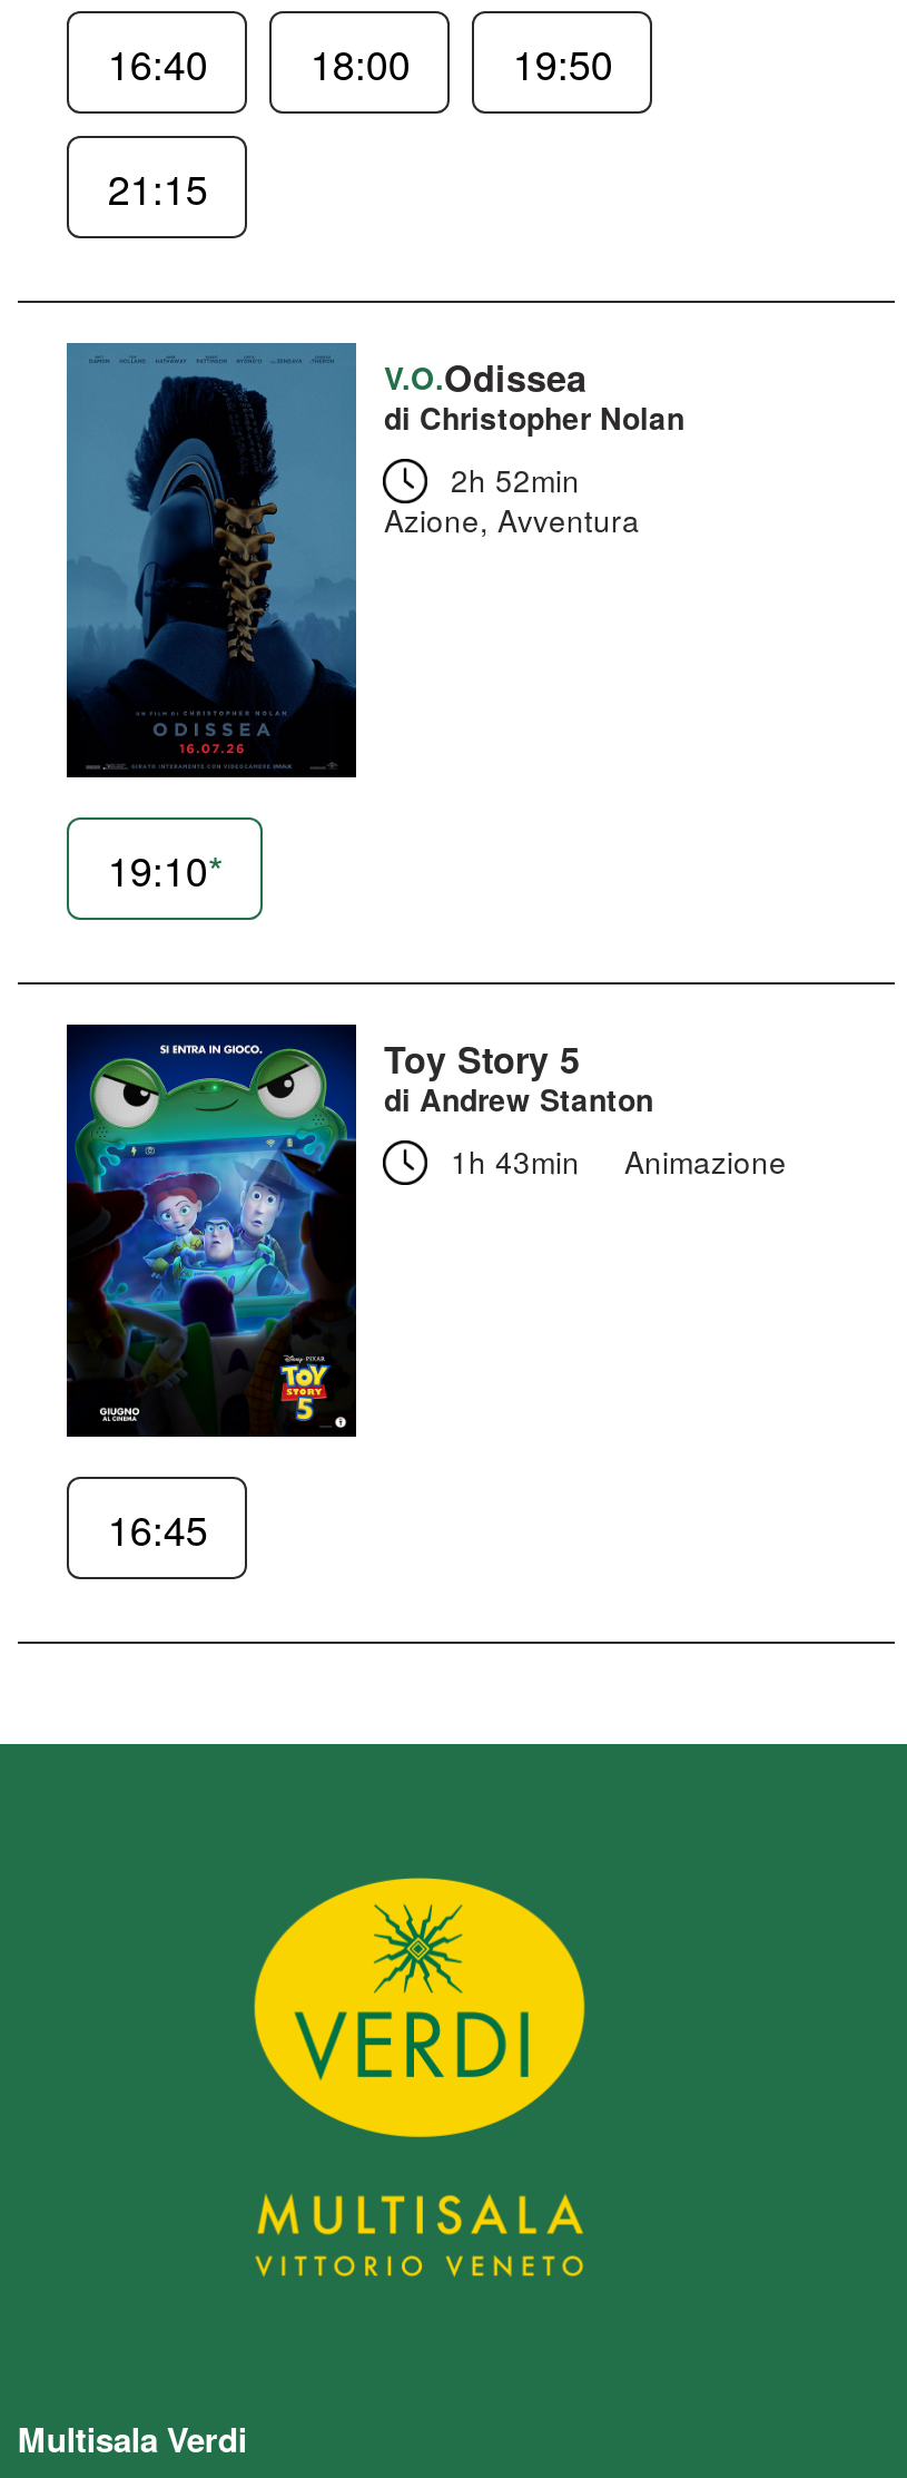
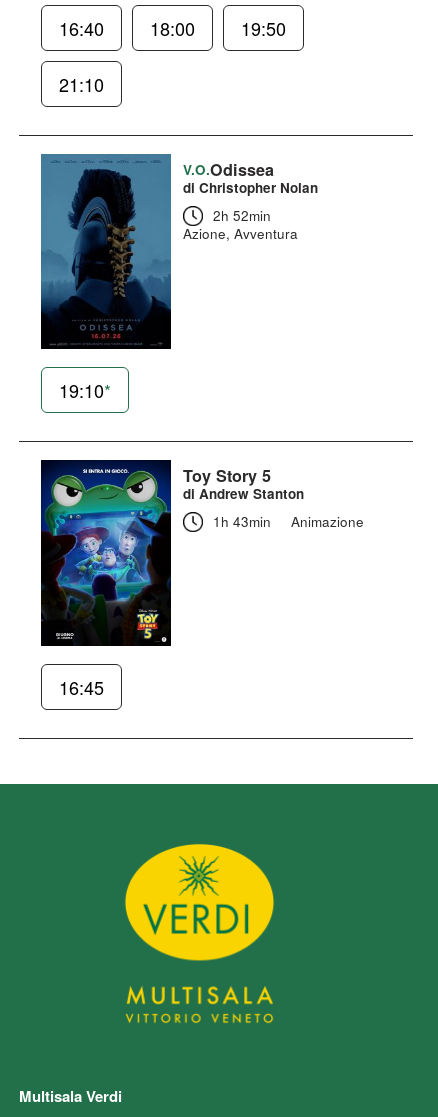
[108,158,208,216] 21:15 -> [59,71,104,97] 21:10

